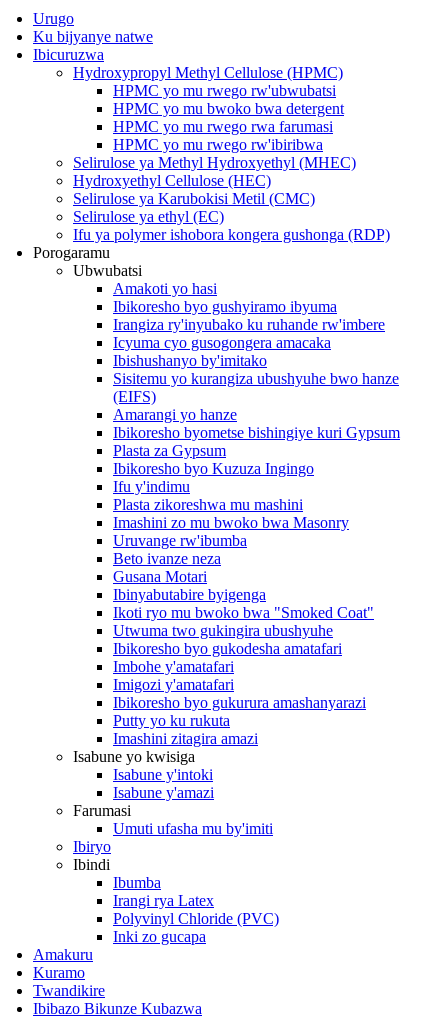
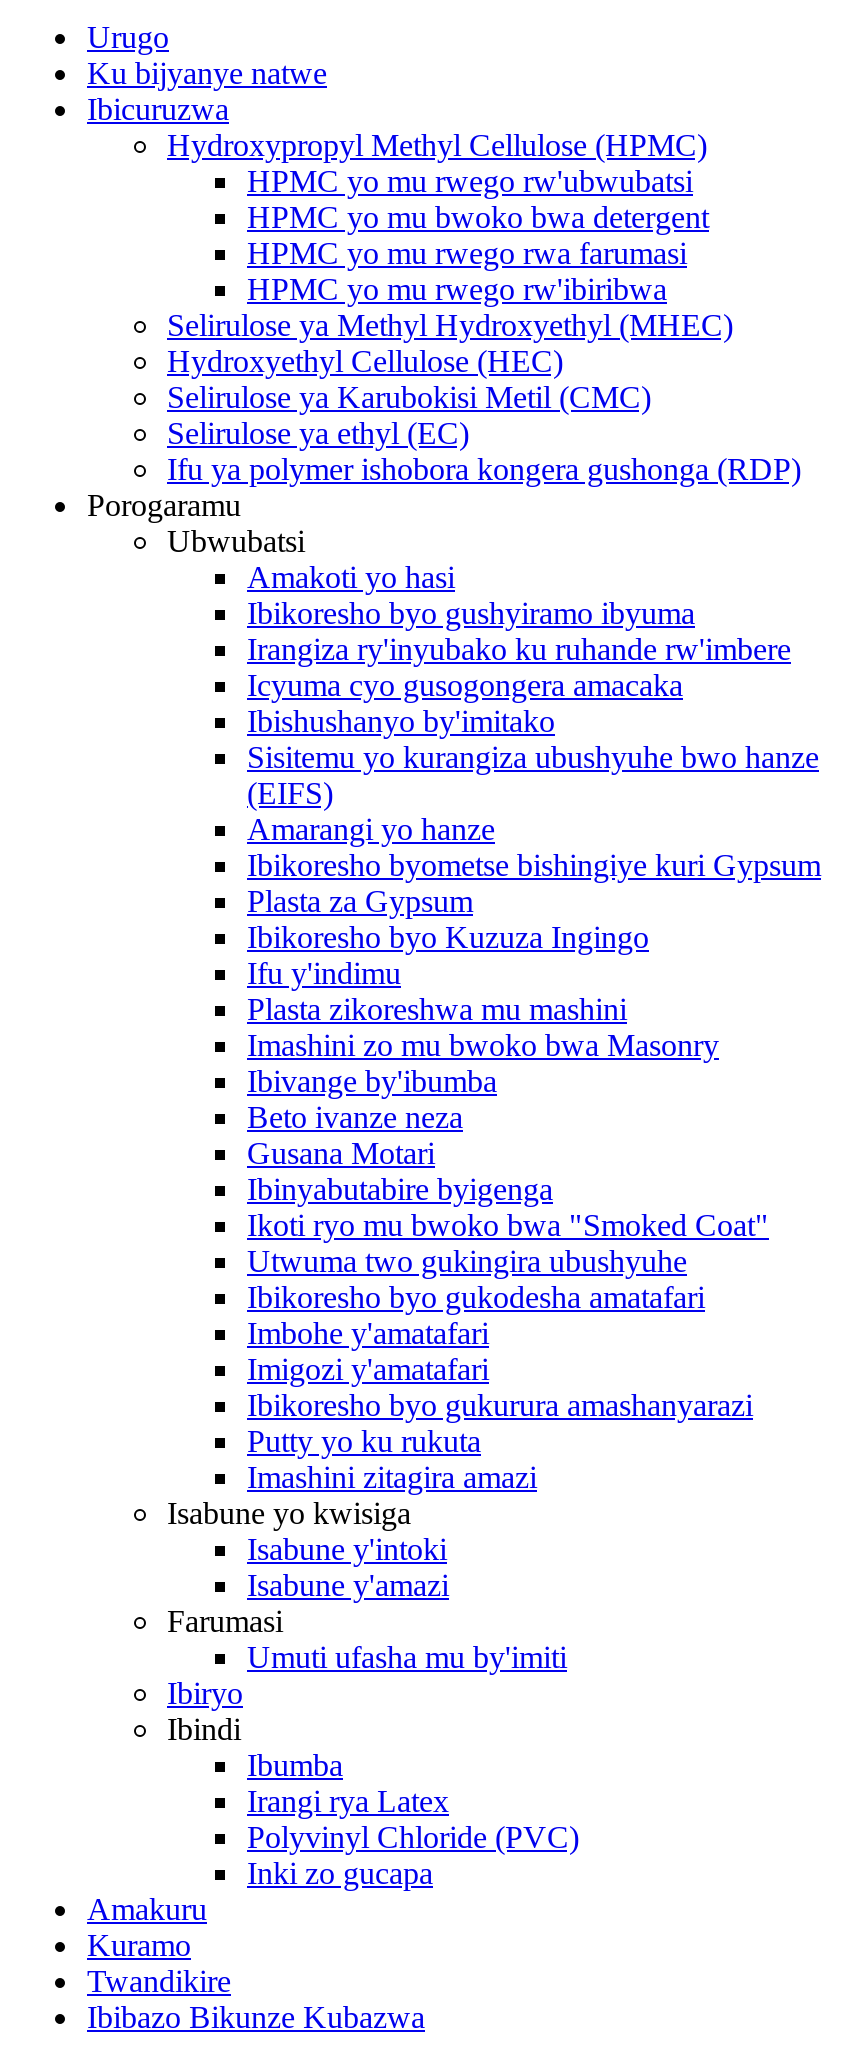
[113,532,247,549] Uruvange rw'ibumba -> [247,1064,497,1098] Ibivange by'ibumba

